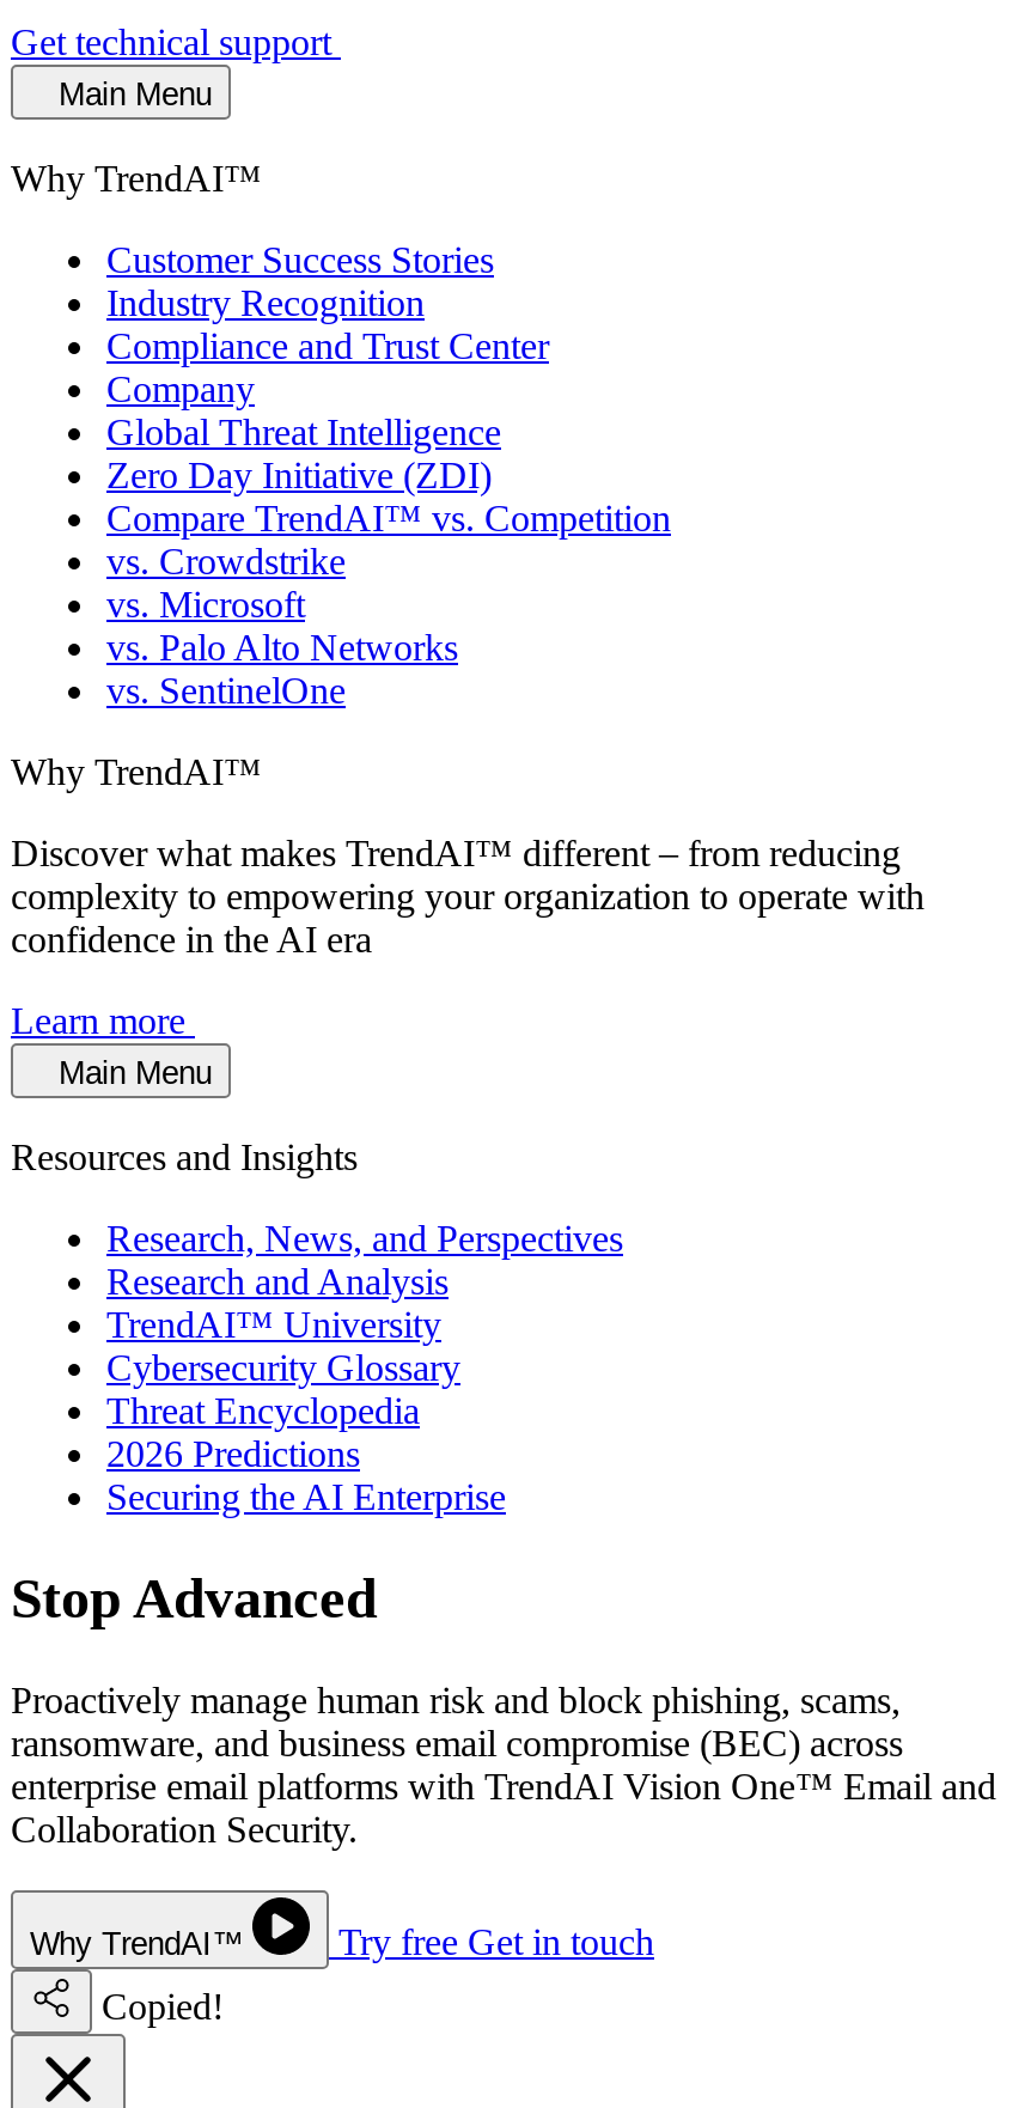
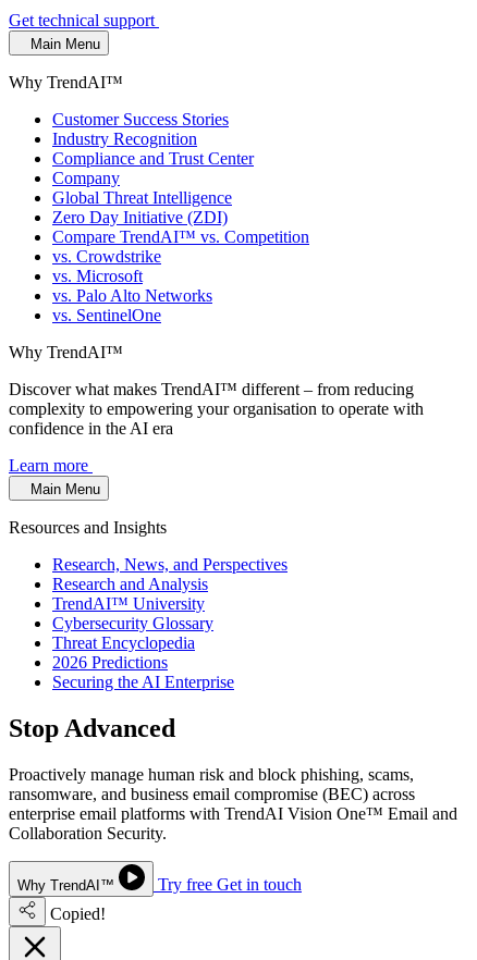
[11,876,925,916] complexity to empowering your organization to operate with -> [9,399,424,418] complexity to empowering your organisation to operate with

